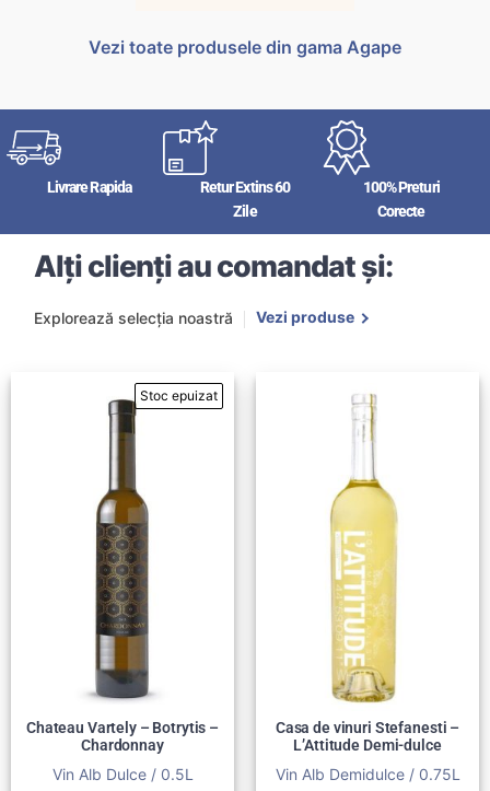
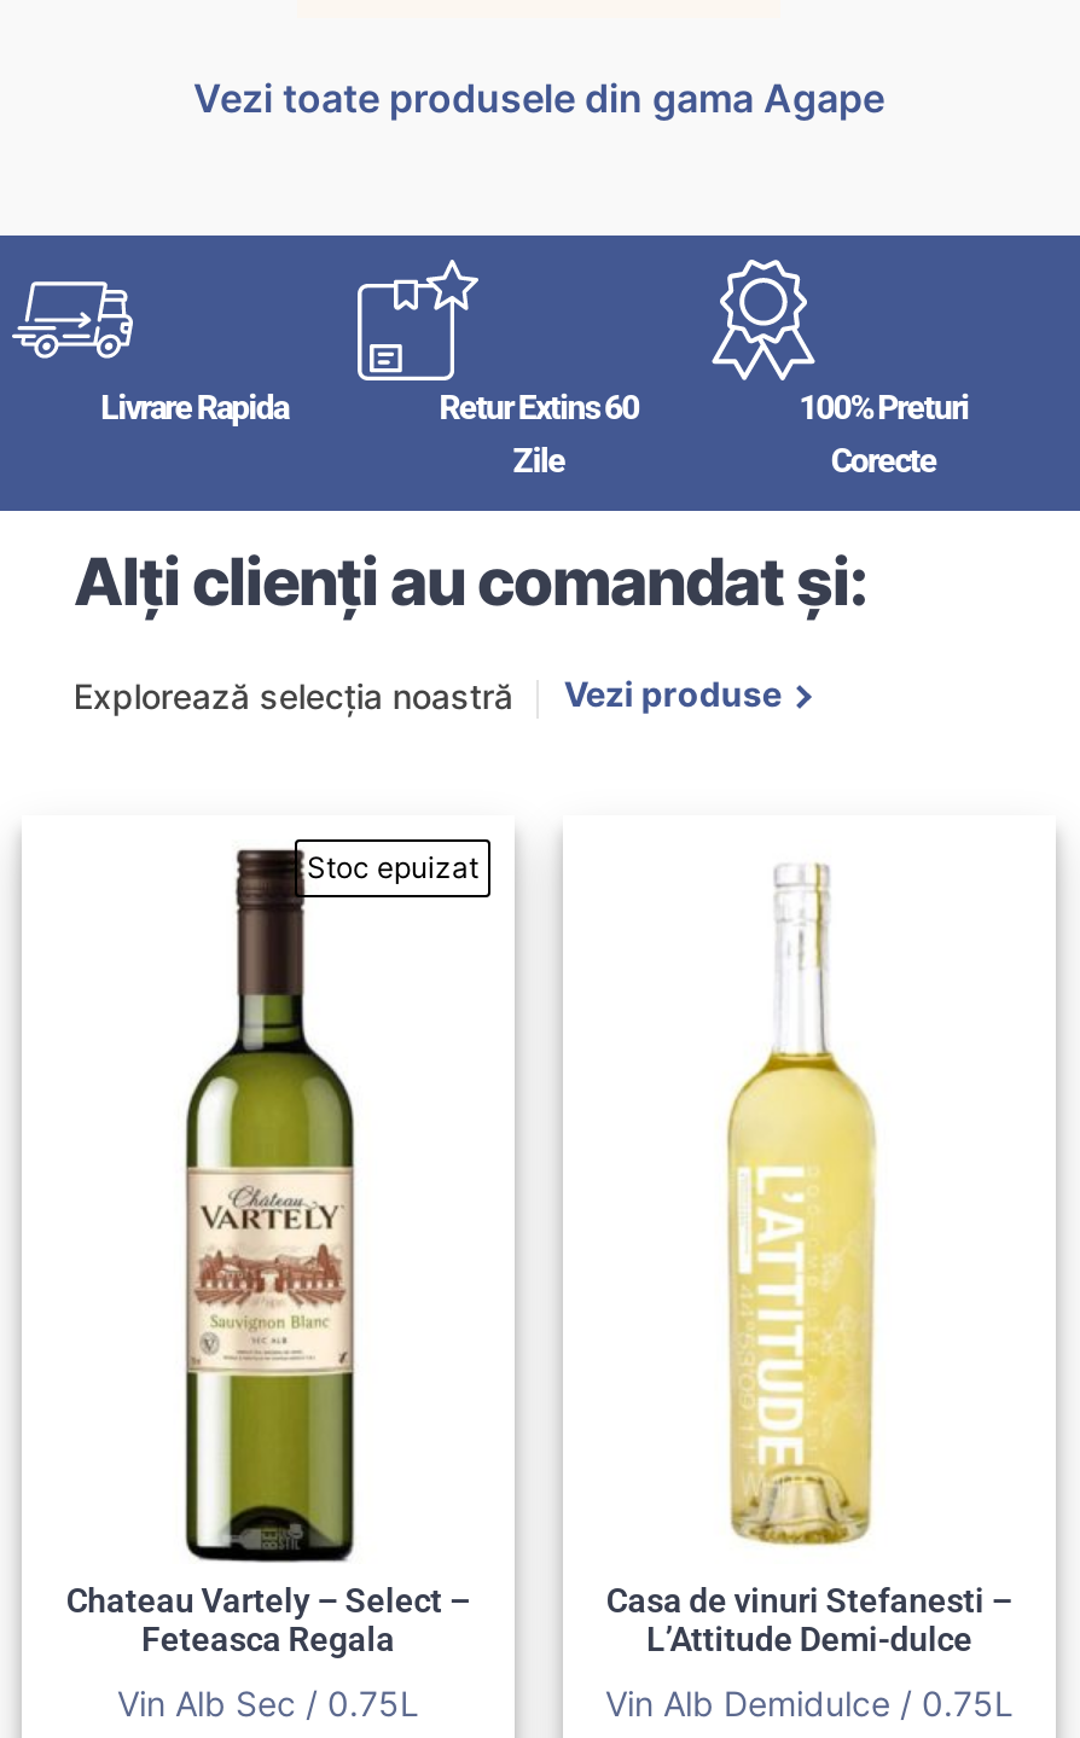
[26,387,219,754] [image] | Chateau Vartely – Botrytis – | Chardonnay -> [66,847,470,1658] [image] | Chateau Vartely – Select – | Feteasca Regala
[52,765,193,783] Vin Alb Dulce / 0.5L -> [117,1682,419,1724] Vin Alb Sec / 0.75L

